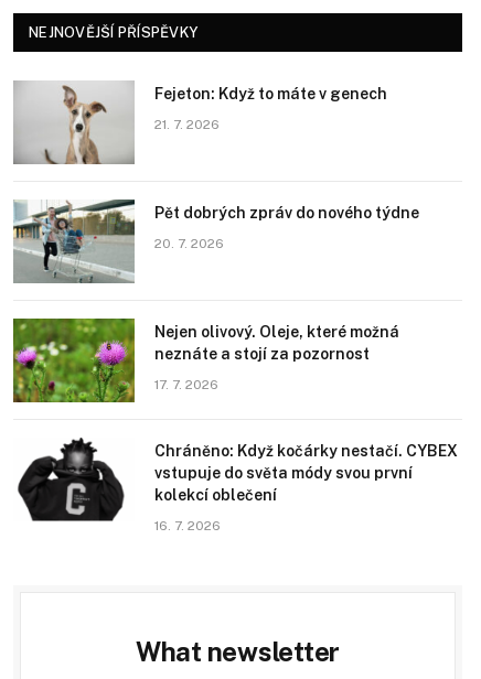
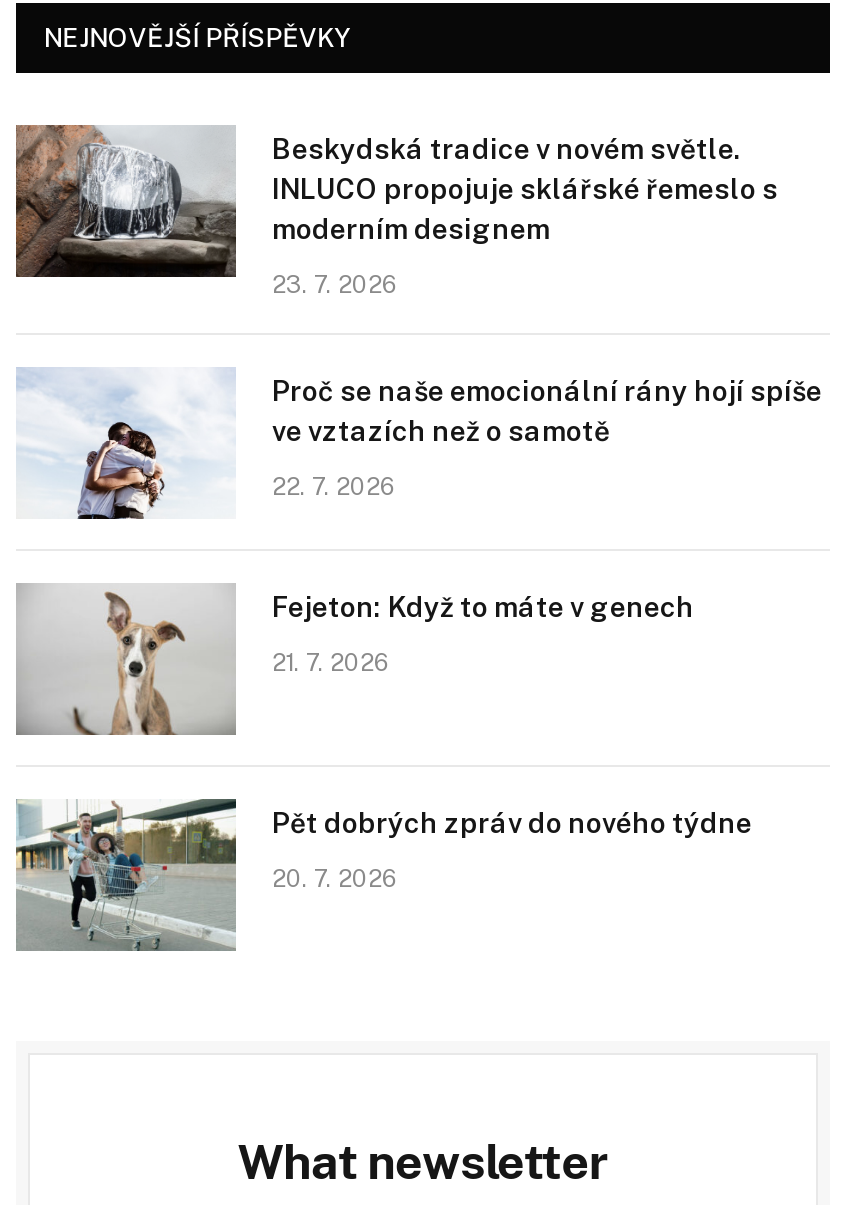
none -> [16,125,822,502] [image] | Beskydská tradice v novém světle. | INLUCO propojuje sklářské řemeslo s | moderním designem | 23. 7. 2026 | Proč se naše emocionální rány hojí spíše | ve vztazích než o samotě | 22. 7. 2026
none -> [18,367,234,521] [image]
moved [11,85,419,285] -> [12,592,752,955]: [image] | Fejeton: Když to máte v genech | 21. 7. 2026 | Pět dobrých zpráv do nového týdne | 20. 7. 2026
[12,317,399,403] [image] | Nejen olivový. Oleje, které možná | neznáte a stojí za pozornost | 17. 7. 2026 -> none
[17,436,458,534] [image] | Chráněno: Když kočárky nestačí. CYBEX | vstupuje do světa módy svou první | kolekcí oblečení | 16. 7. 2026 -> none

